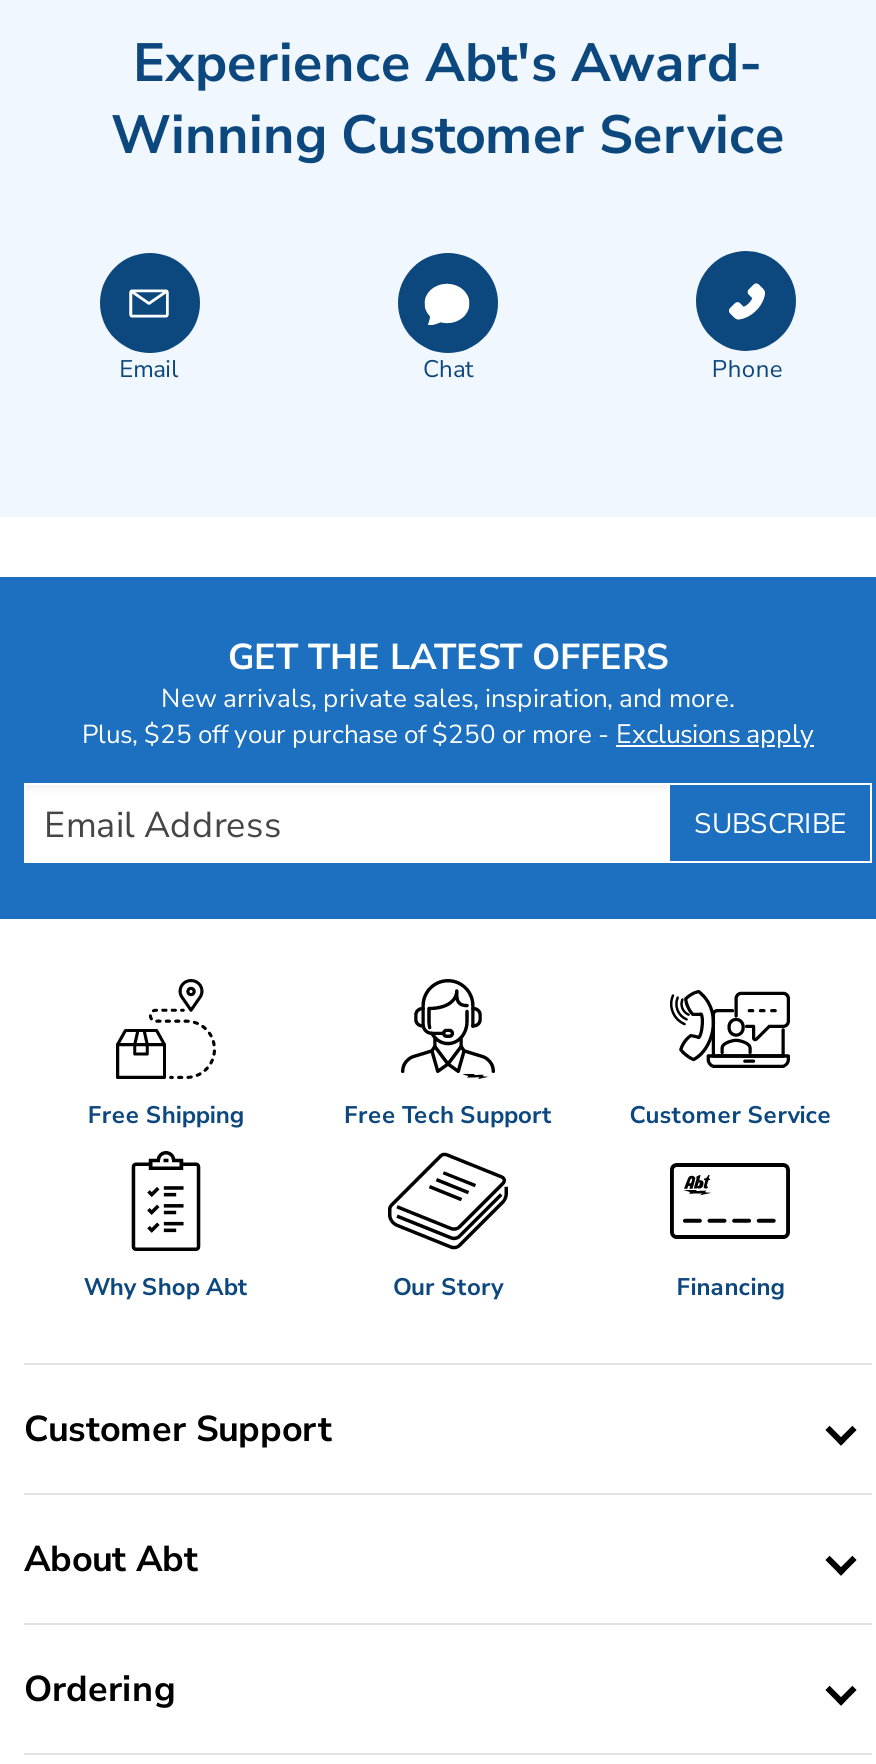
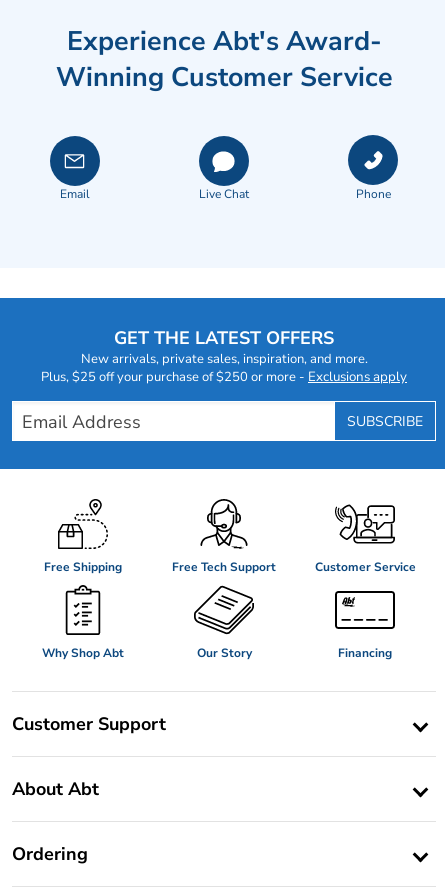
[423,353,473,385] Chat -> [199,186,249,202] Live Chat

